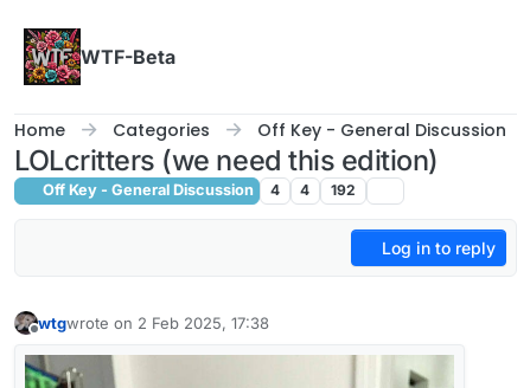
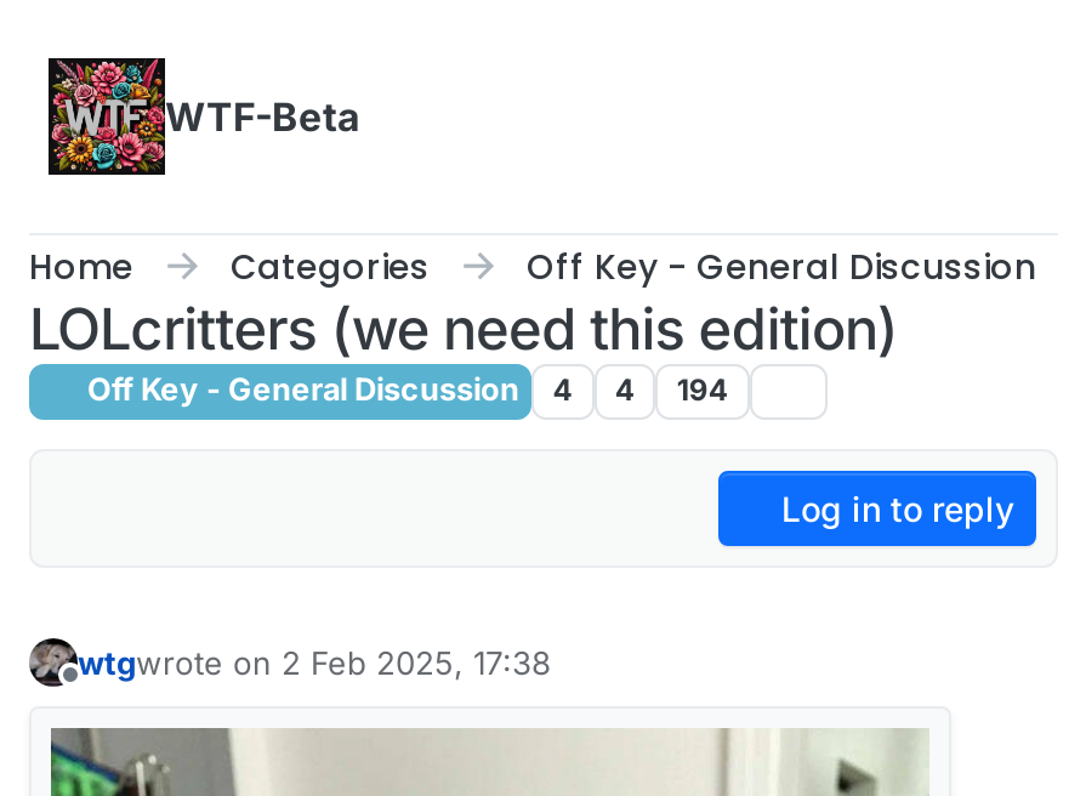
[39,182,356,199] Off Key - General Discussion 4 4 192 -> [80,373,728,409] Off Key - General Discussion 4 4 194

